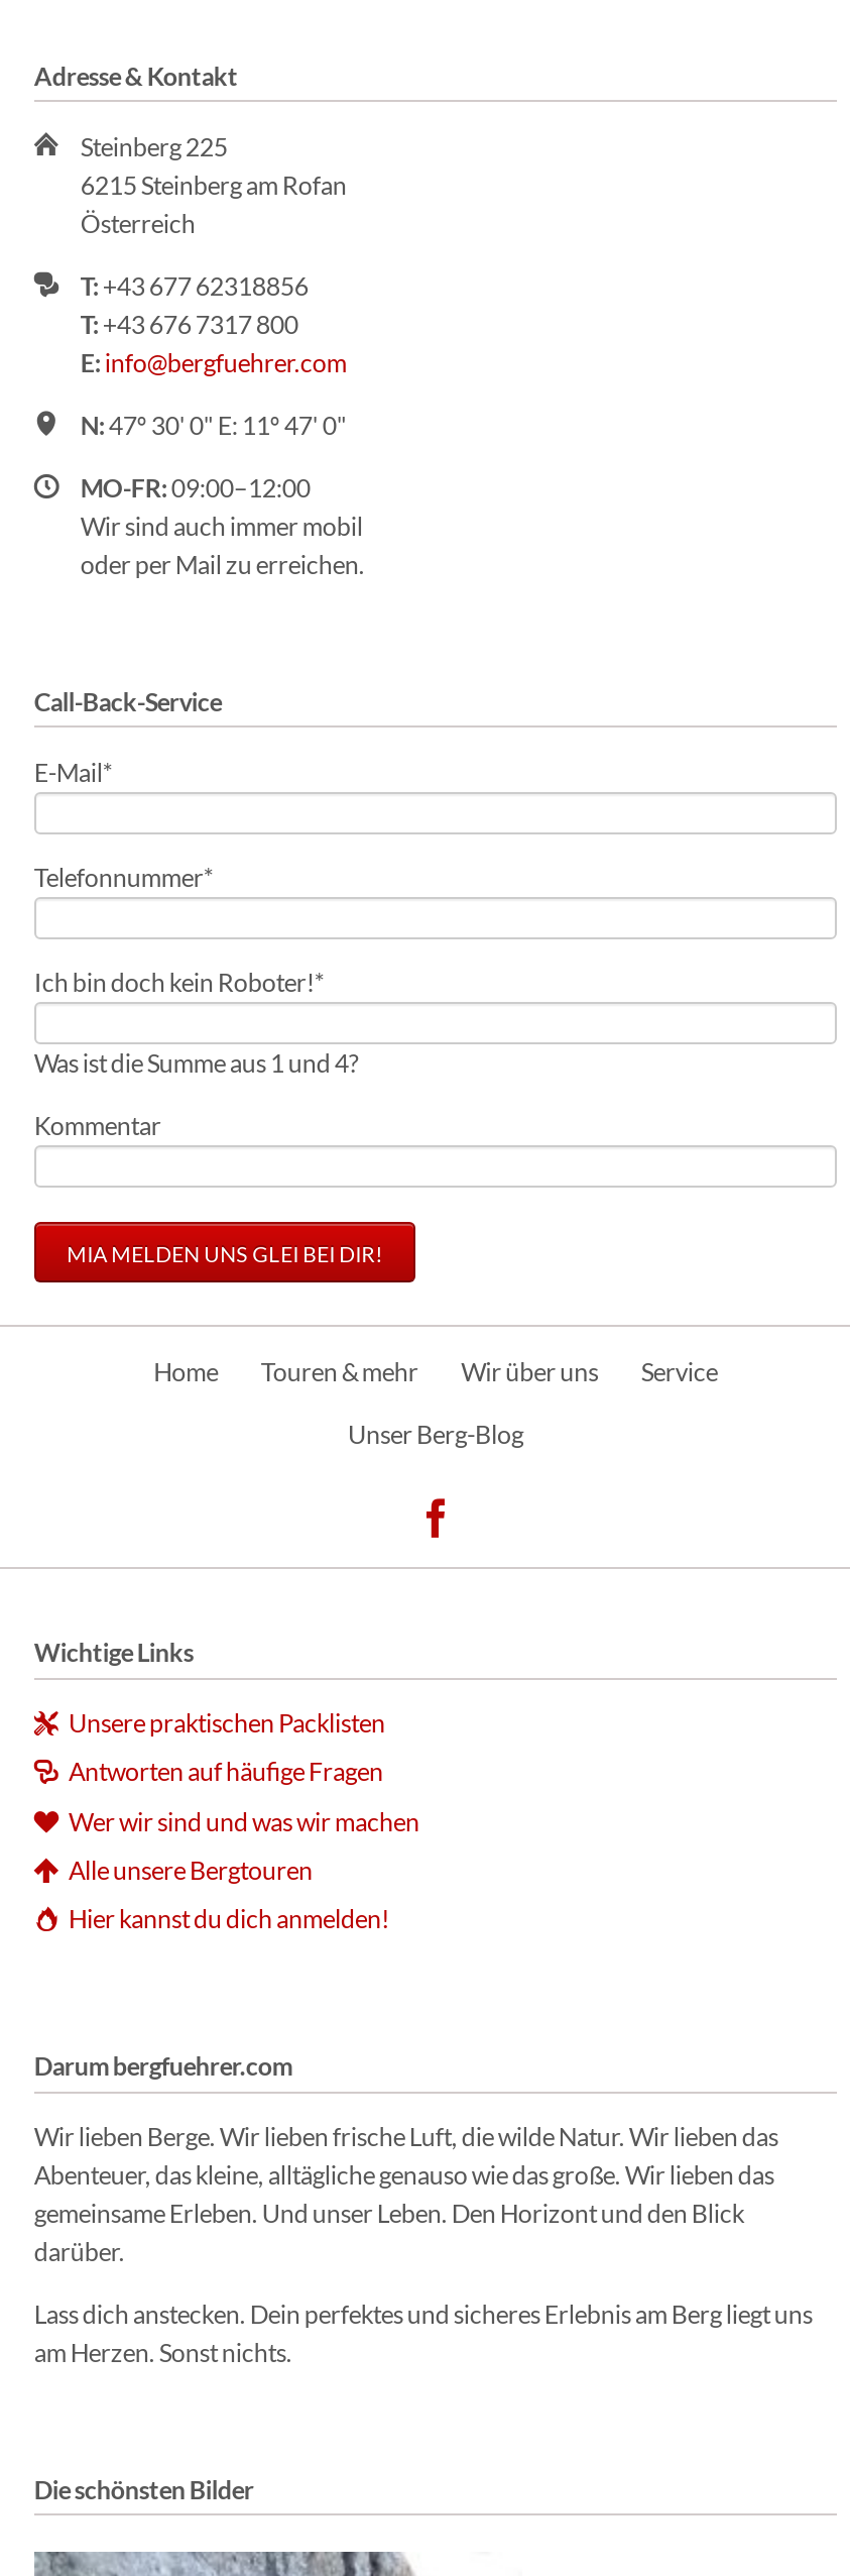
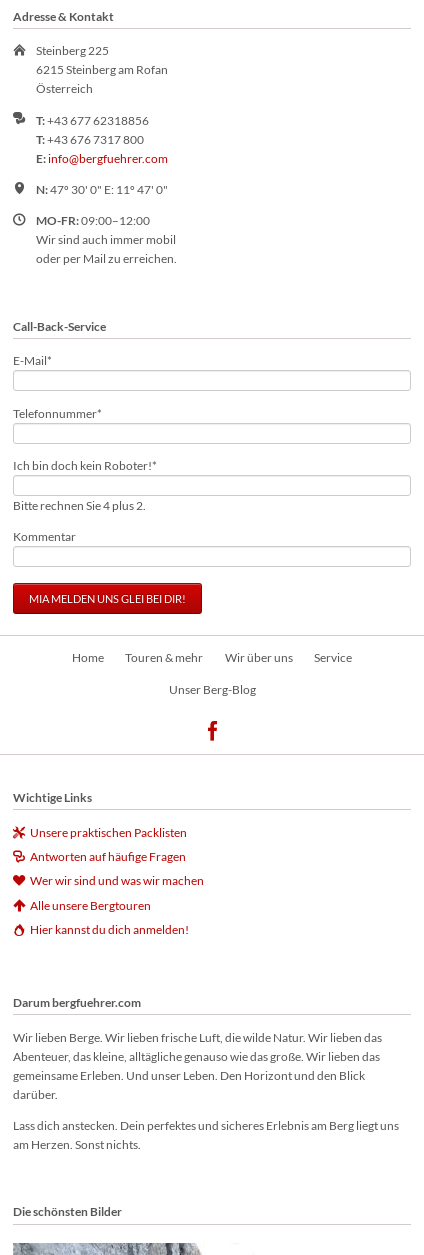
[34,1048,359,1078] Was ist die Summe aus 1 und 4? -> [13,498,146,513] Bitte rechnen Sie 4 plus 2.

